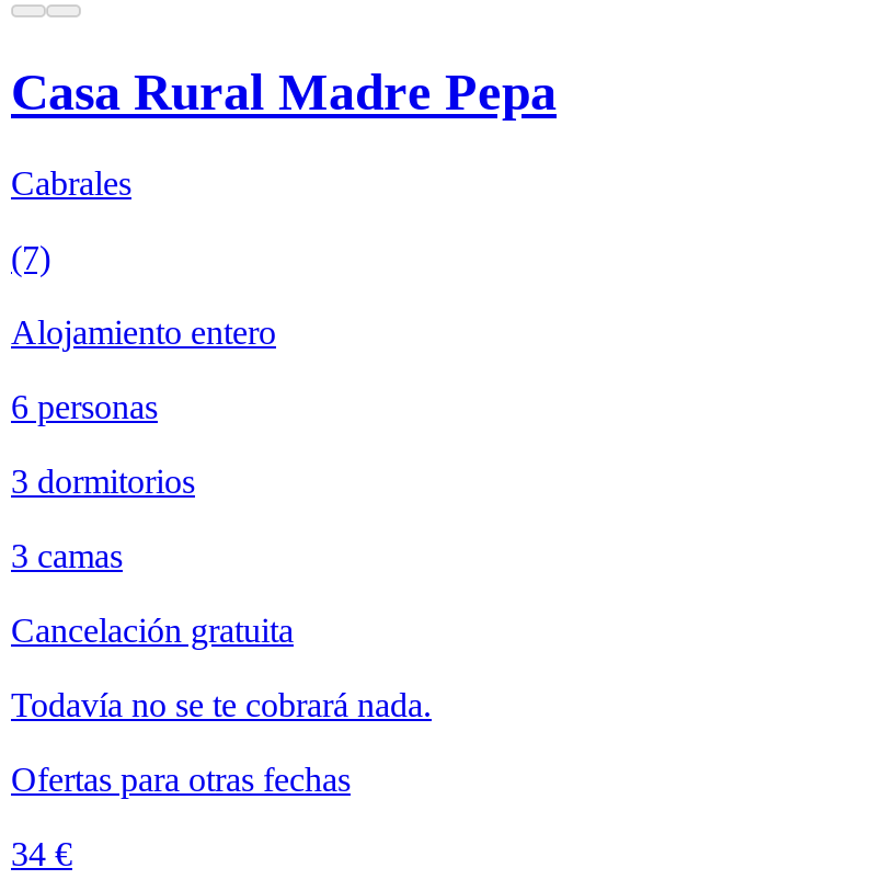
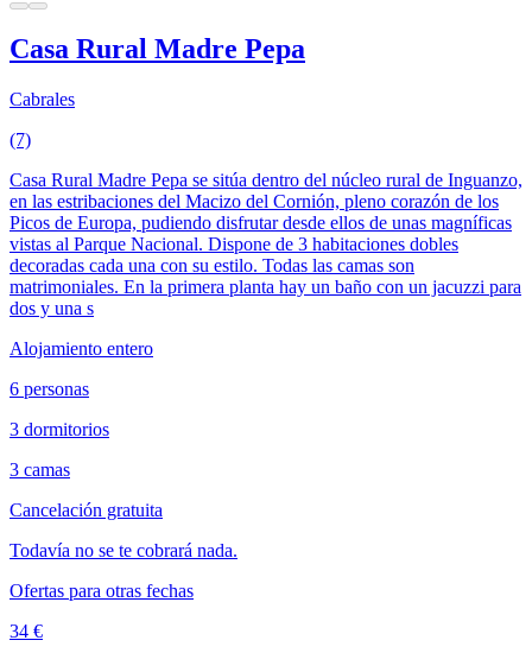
none -> [9,170,522,319] Casa Rural Madre Pepa se sitúa dentro del núcleo rural de Inguanzo, | en las estribaciones del Macizo del Cornión, pleno corazón de los | Picos de Europa, pudiendo disfrutar desde ellos de unas magníficas | vistas al Parque Nacional. Dispone de 3 habitaciones dobles | decoradas cada una con su estilo. Todas las camas son | matrimoniales. En la primera planta hay un baño con un jacuzzi para | dos y una s

